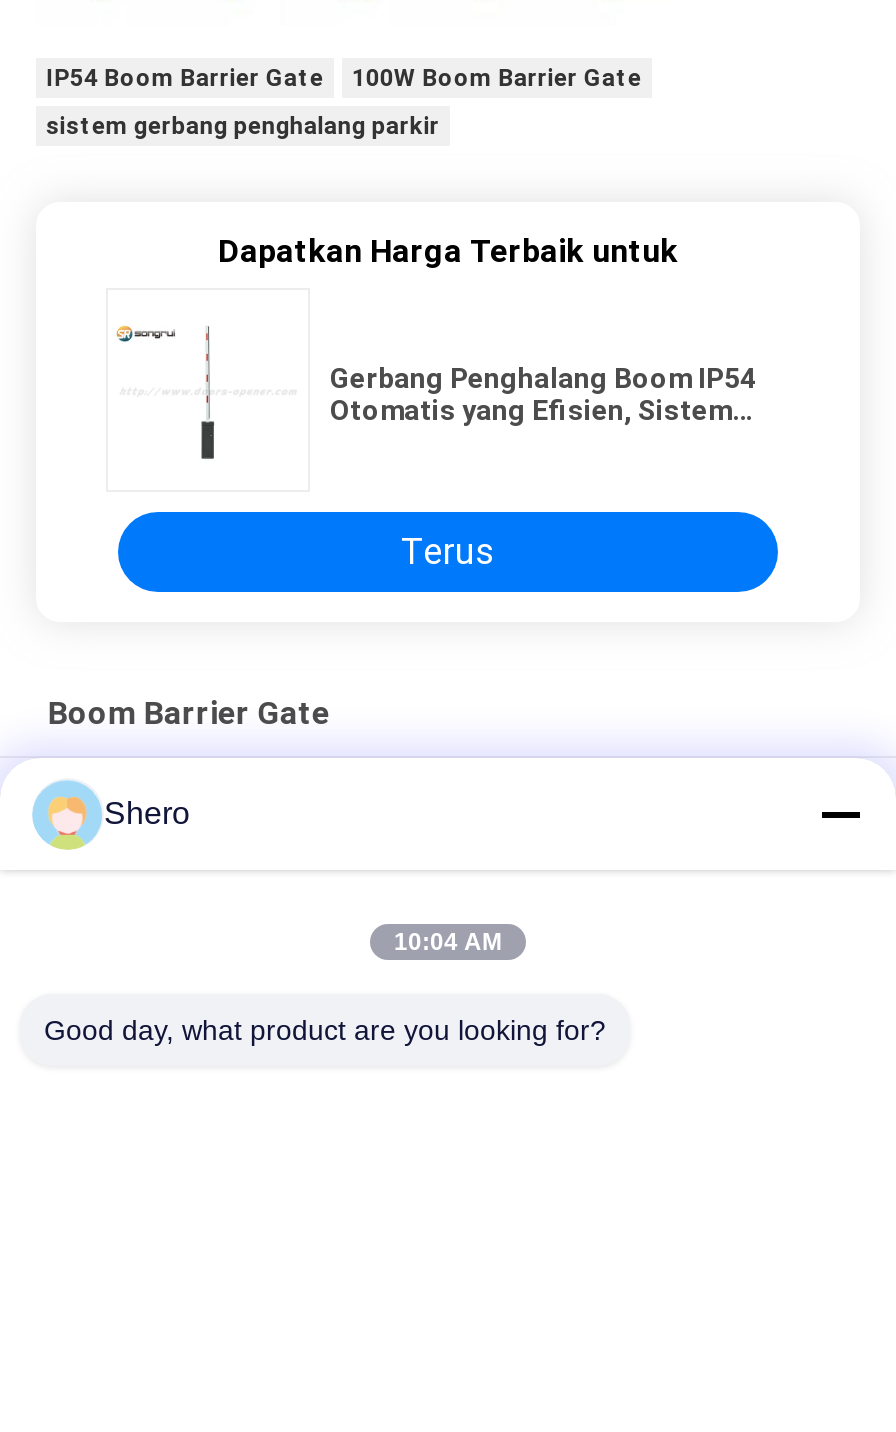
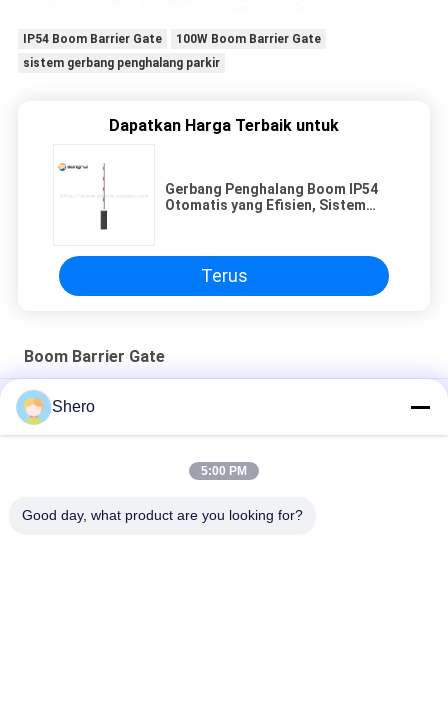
[394,928,502,956] 10:04 AM -> [201,464,247,478] 5:00 PM

